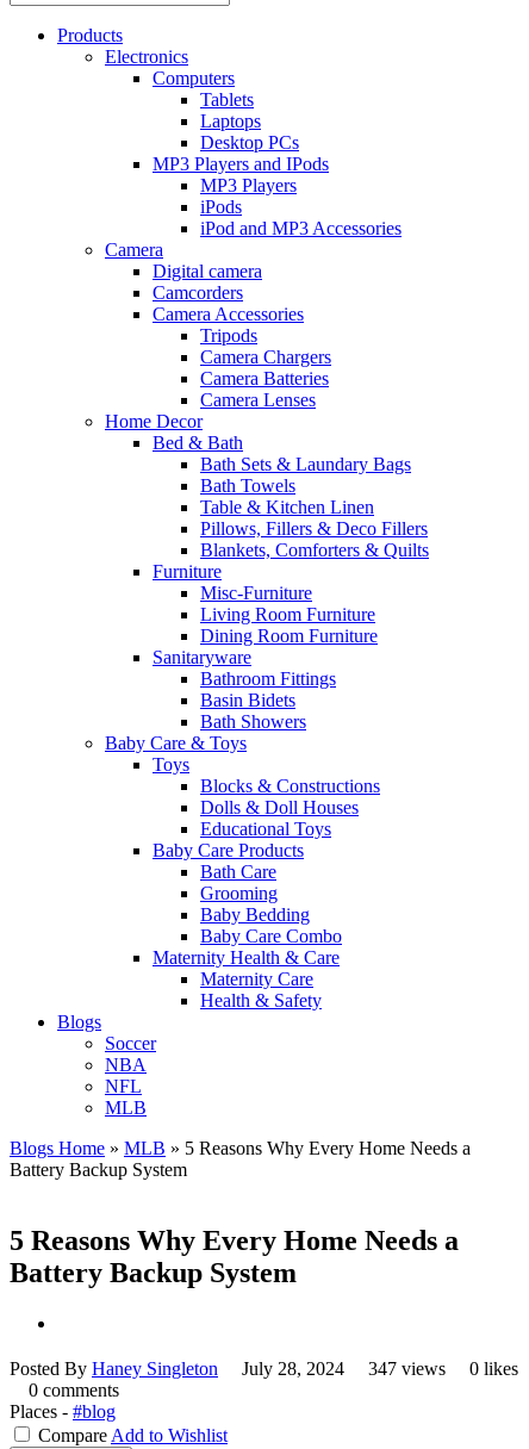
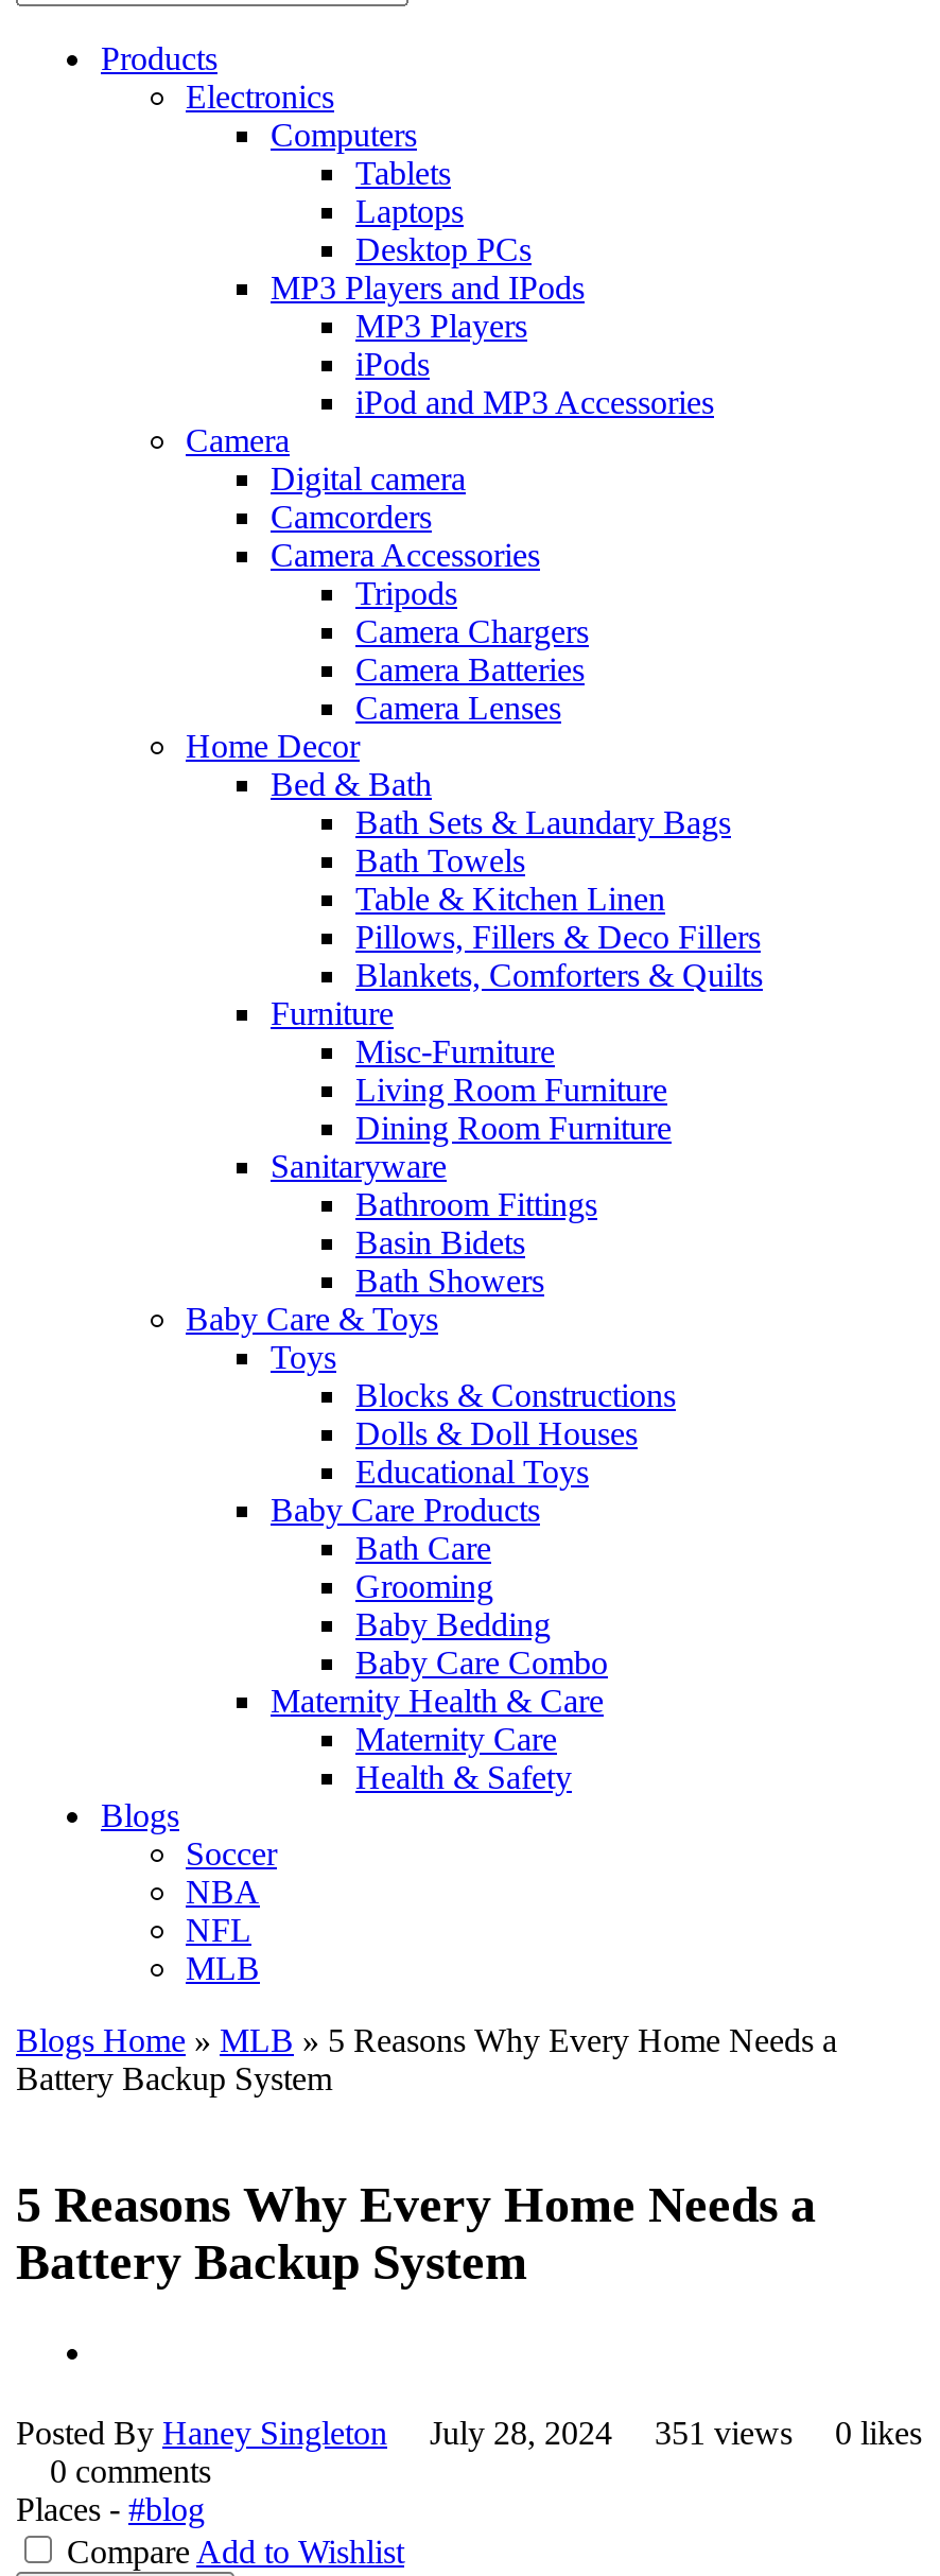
[10,1359,518,1379] Posted By Haney Singleton July 28, 2024 347 views 0 likes -> [16,2415,922,2451] Posted By Haney Singleton July 28, 2024 351 views 0 likes

